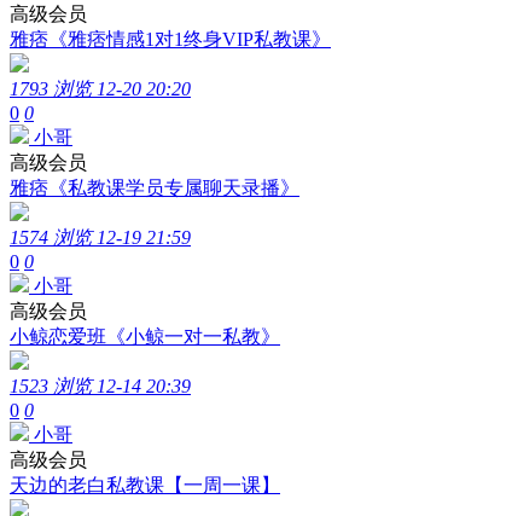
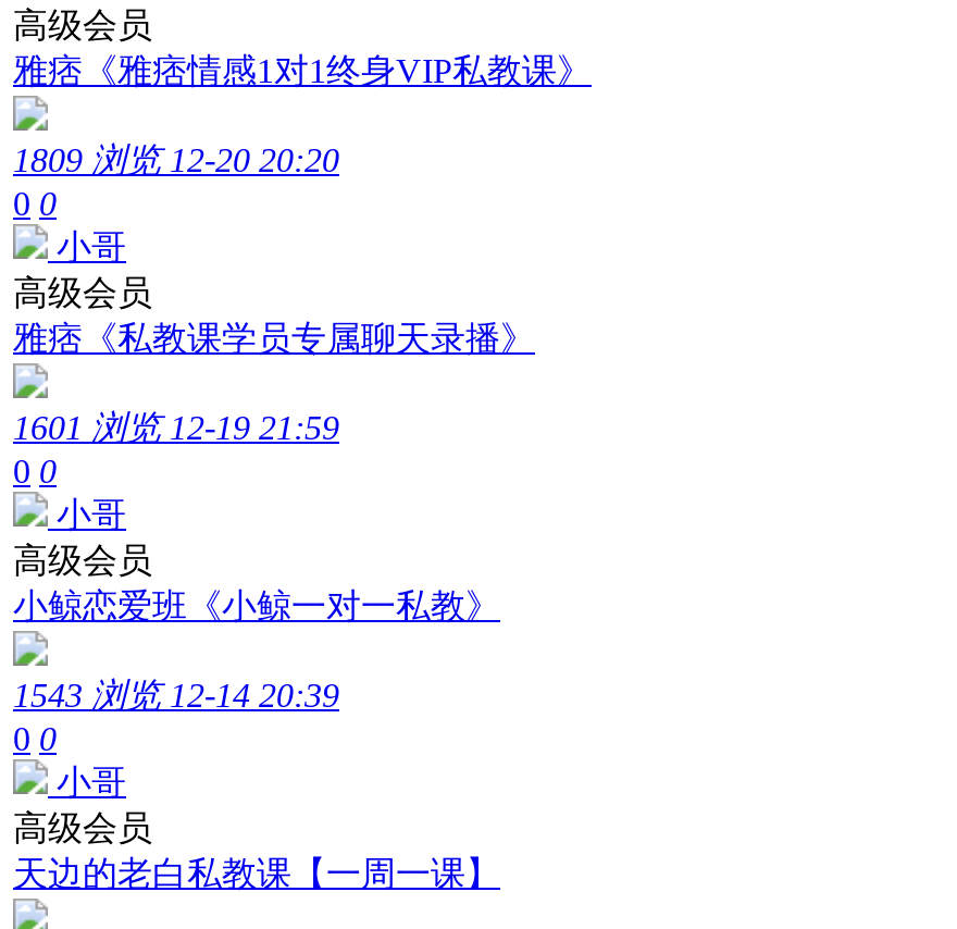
[10,79,191,100] 1793 浏览 12-20 20:20 -> [13,142,339,179] 1809 浏览 12-20 20:20
[10,228,191,248] 1574 浏览 12-19 21:59 -> [13,410,339,447] 1601 浏览 12-19 21:59
[10,376,191,397] 1523 浏览 12-14 20:39 -> [13,677,339,714] 1543 浏览 12-14 20:39

